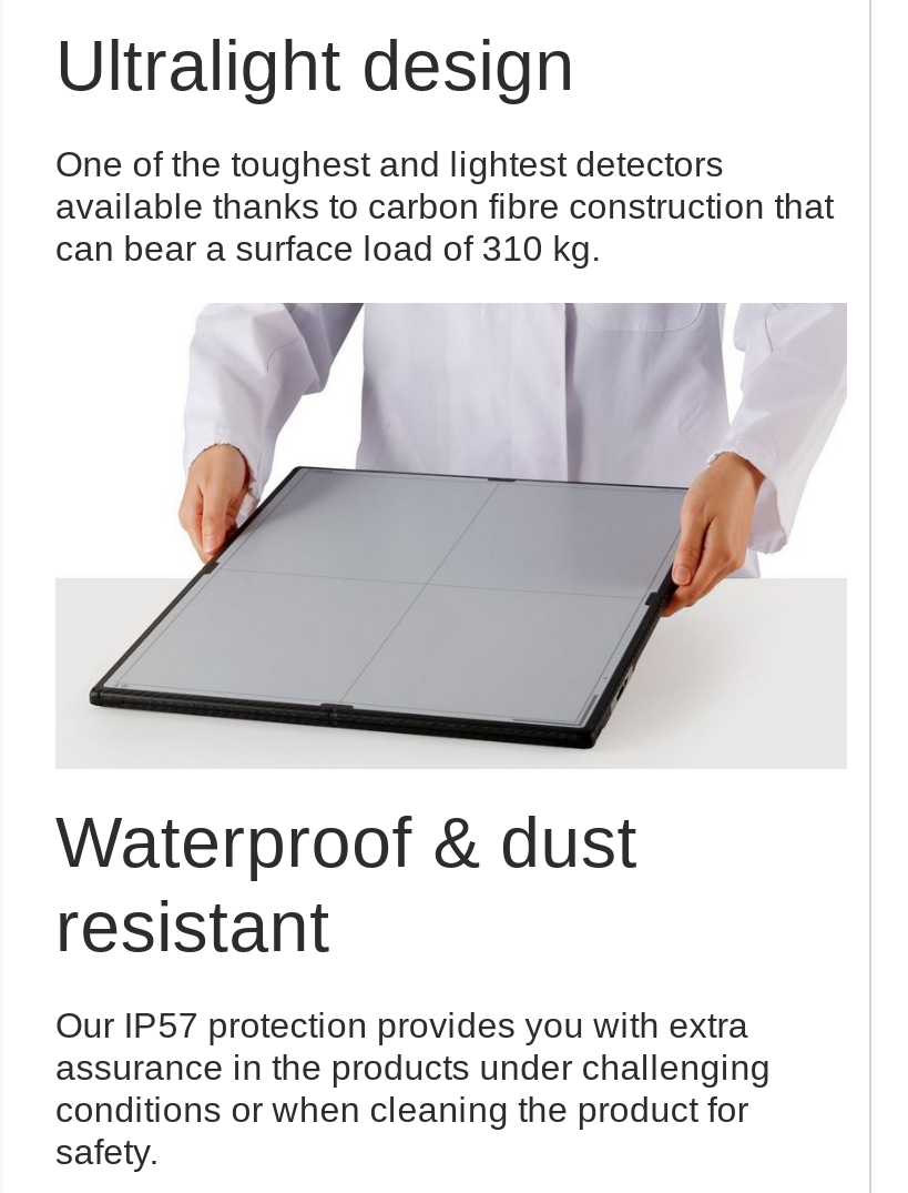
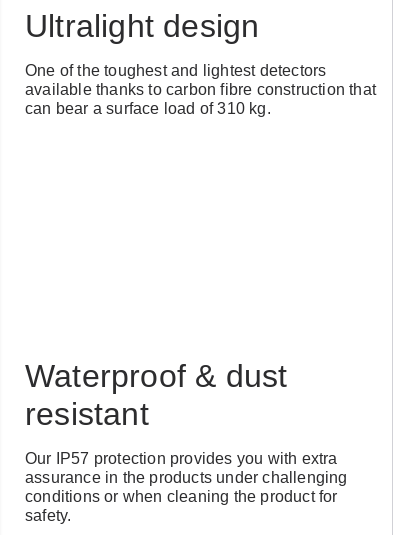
[69,301,847,767] [image] -> none

